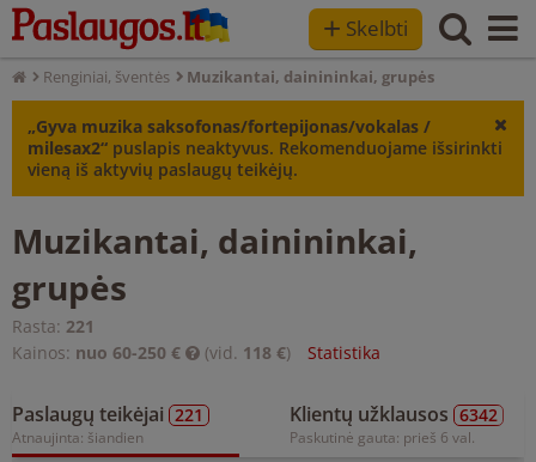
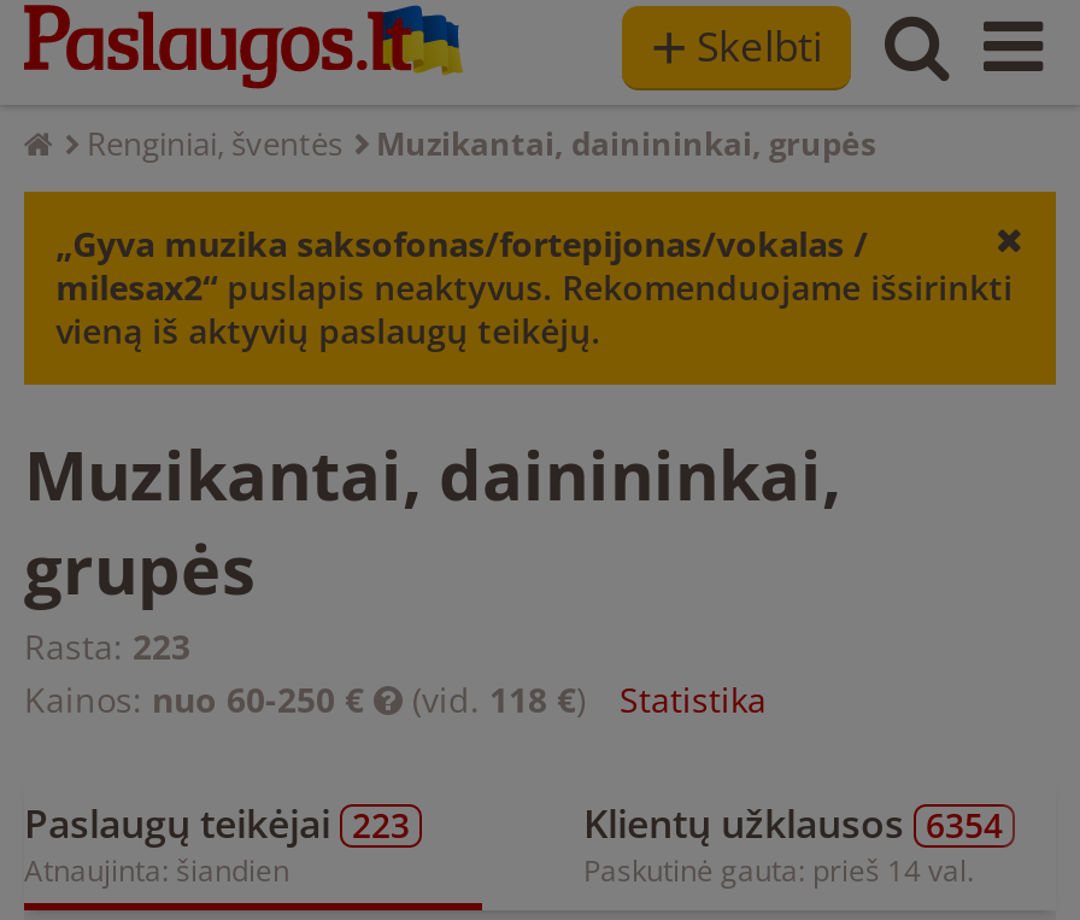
[12,315,95,337] Rasta: 221 -> [24,623,190,669] Rasta: 223
[12,401,203,427] Paslaugų teikėjai 221 -> [24,797,410,850] Paslaugų teikėjai 223
[290,401,498,427] Klientų užklausos 6342 -> [583,797,1003,850] Klientų užklausos 6354
[290,427,475,447] Paskutinė gauta: prieš 6 val. -> [583,850,974,891] Paskutinė gauta: prieš 14 val.

